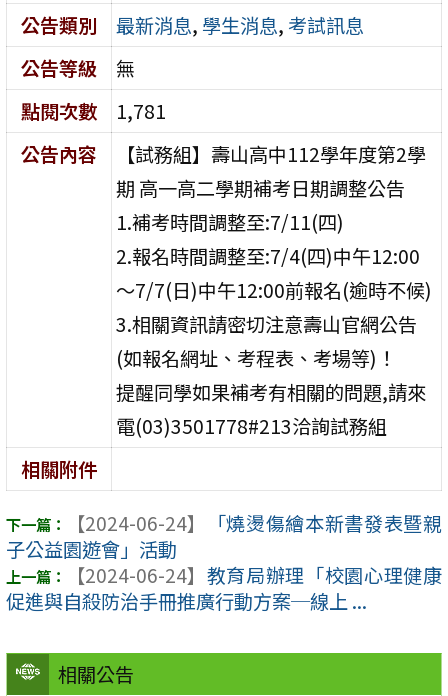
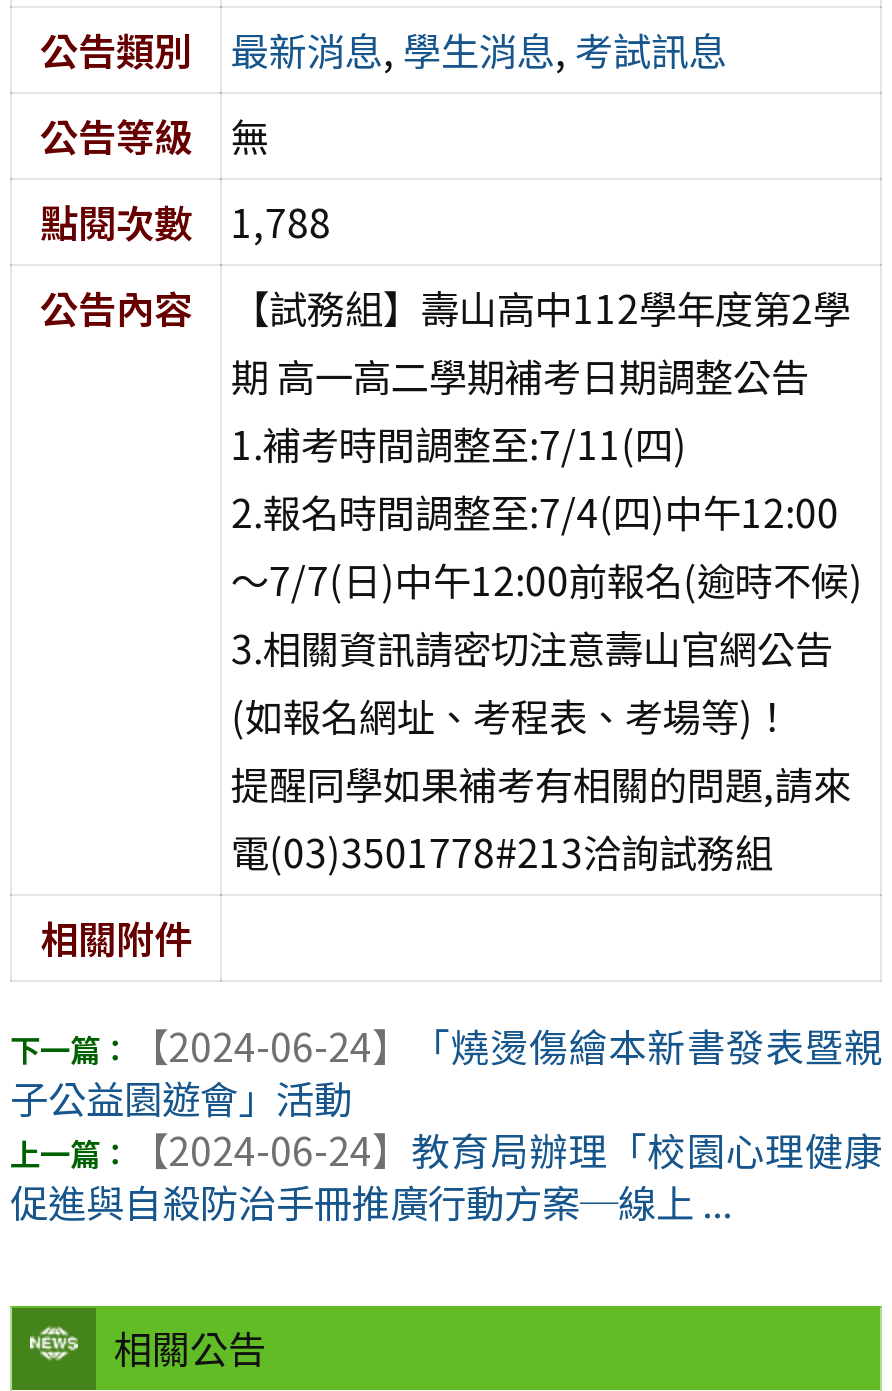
[21,97,166,125] 點閱次數 1,781 -> [40,194,331,250] 點閱次數 1,788

